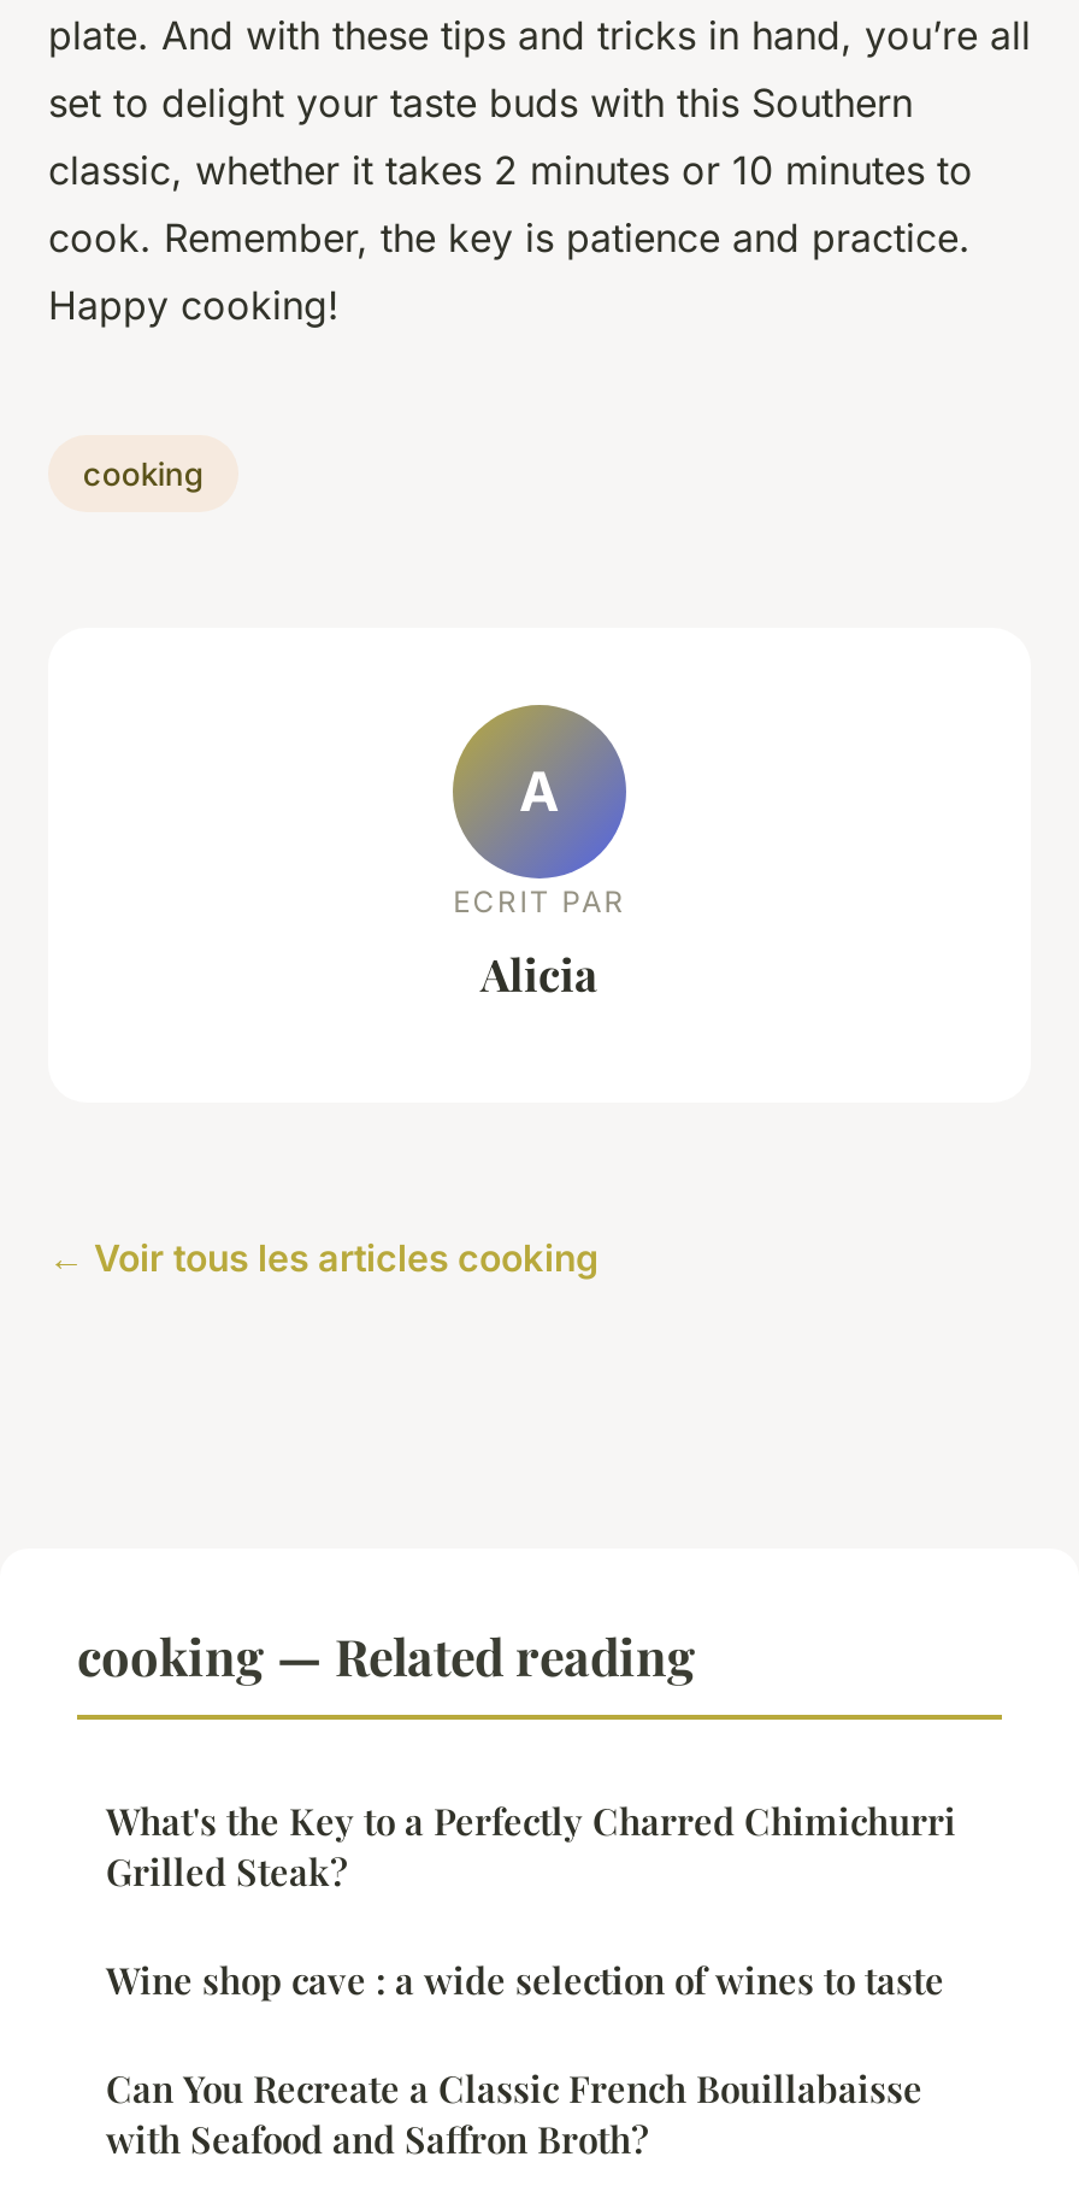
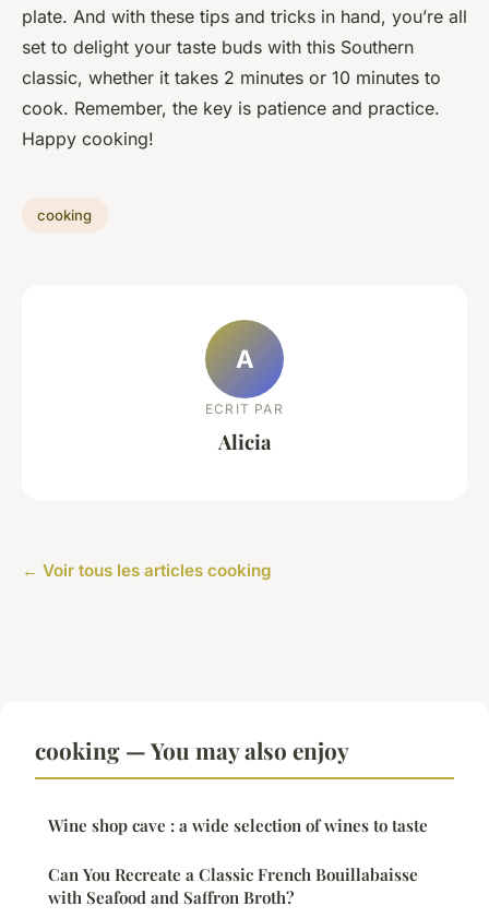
[77,1621,956,1896] cooking — Related reading | What's the Key to a Perfectly Charred Chimichurri | Grilled Steak? -> [35,735,349,765] cooking — You may also enjoy

